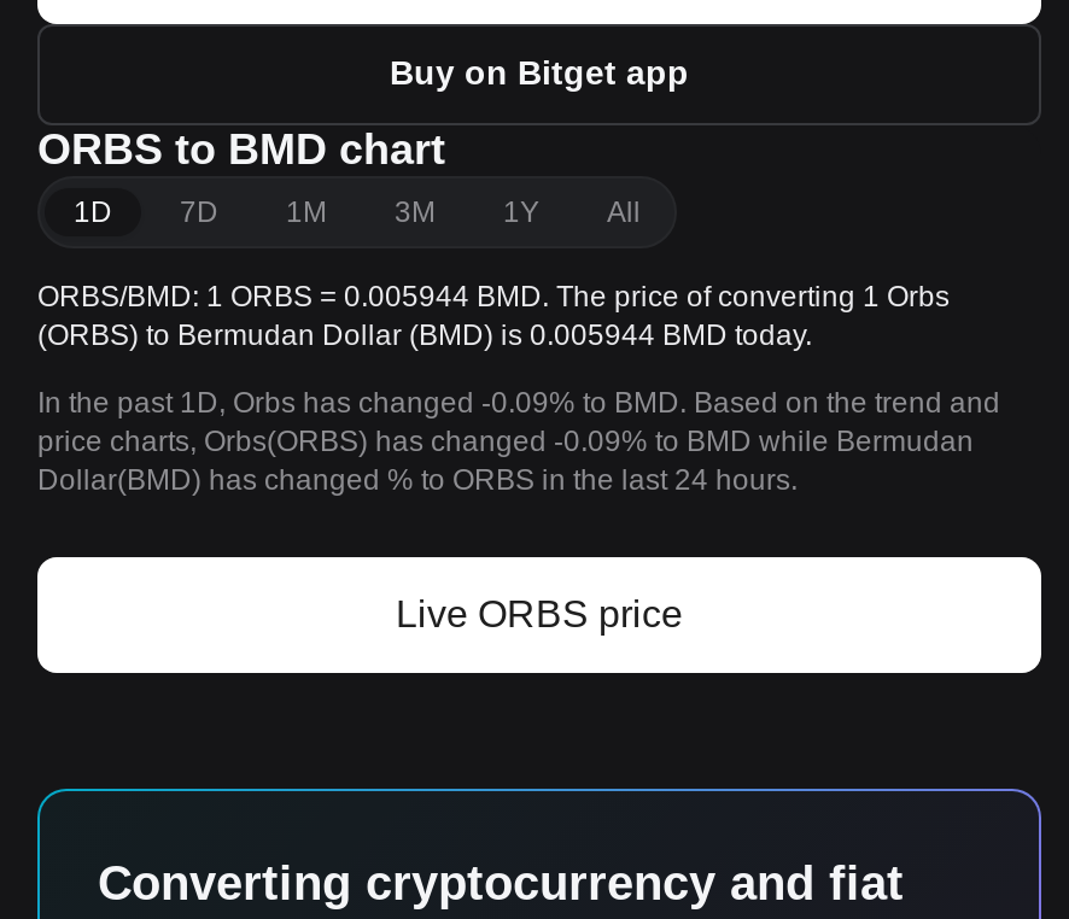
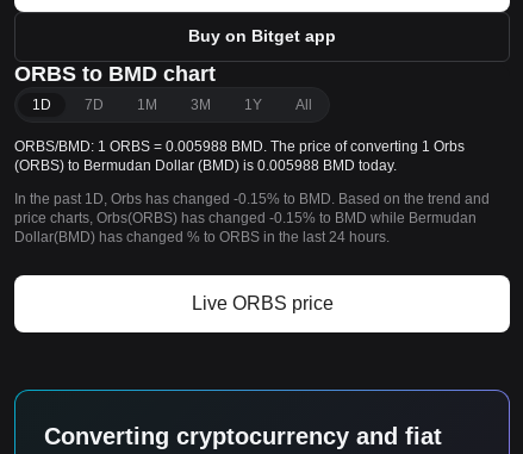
[37,280,950,314] ORBS/BMD: 1 ORBS = 0.005944 BMD. The price of converting 1 Orbs -> [14,138,465,155] ORBS/BMD: 1 ORBS = 0.005988 BMD. The price of converting 1 Orbs
[37,318,812,352] (ORBS) to Bermudan Dollar (BMD) is 0.005944 BMD today. -> [14,157,397,174] (ORBS) to Bermudan Dollar (BMD) is 0.005988 BMD today.
[37,386,1000,420] In the past 1D, Orbs has changed -0.09% to BMD. Based on the trend and -> [14,191,490,207] In the past 1D, Orbs has changed -0.15% to BMD. Based on the trend and
[37,425,974,458] price charts, Orbs(ORBS) has changed -0.09% to BMD while Bermudan -> [14,210,477,226] price charts, Orbs(ORBS) has changed -0.15% to BMD while Bermudan

